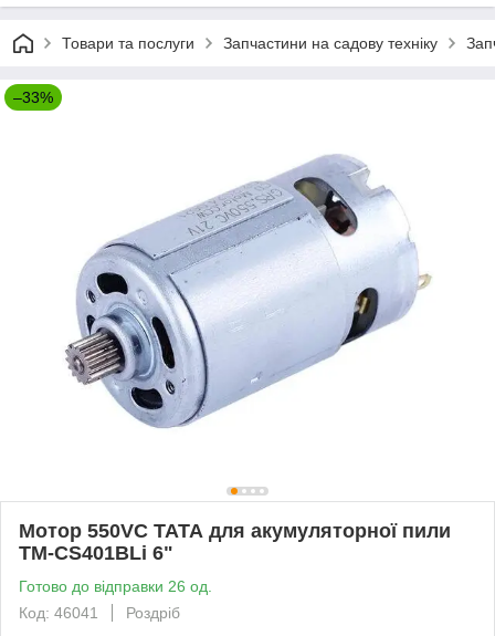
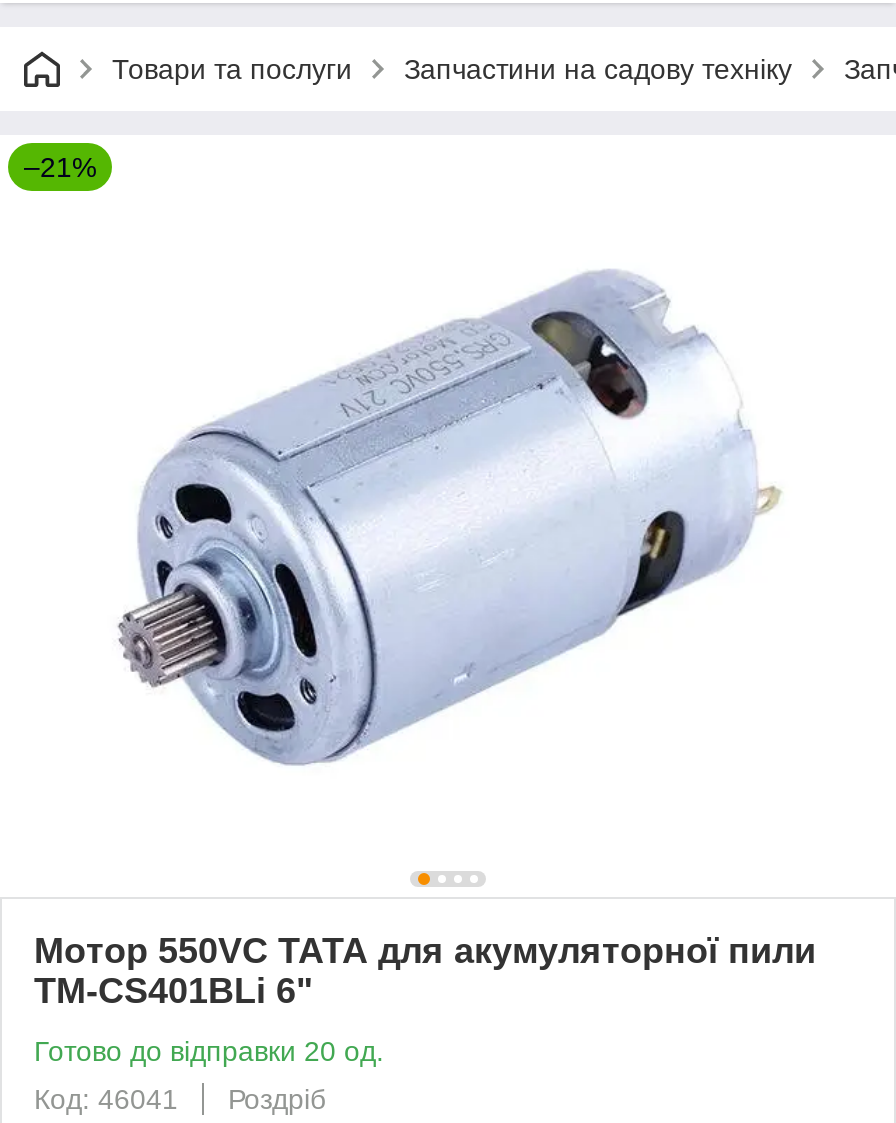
[13,88,53,106] –33% -> [24,151,96,183] –21%
[19,577,212,595] Готово до відправки 26 од. -> [34,1035,384,1067] Готово до відправки 20 од.

